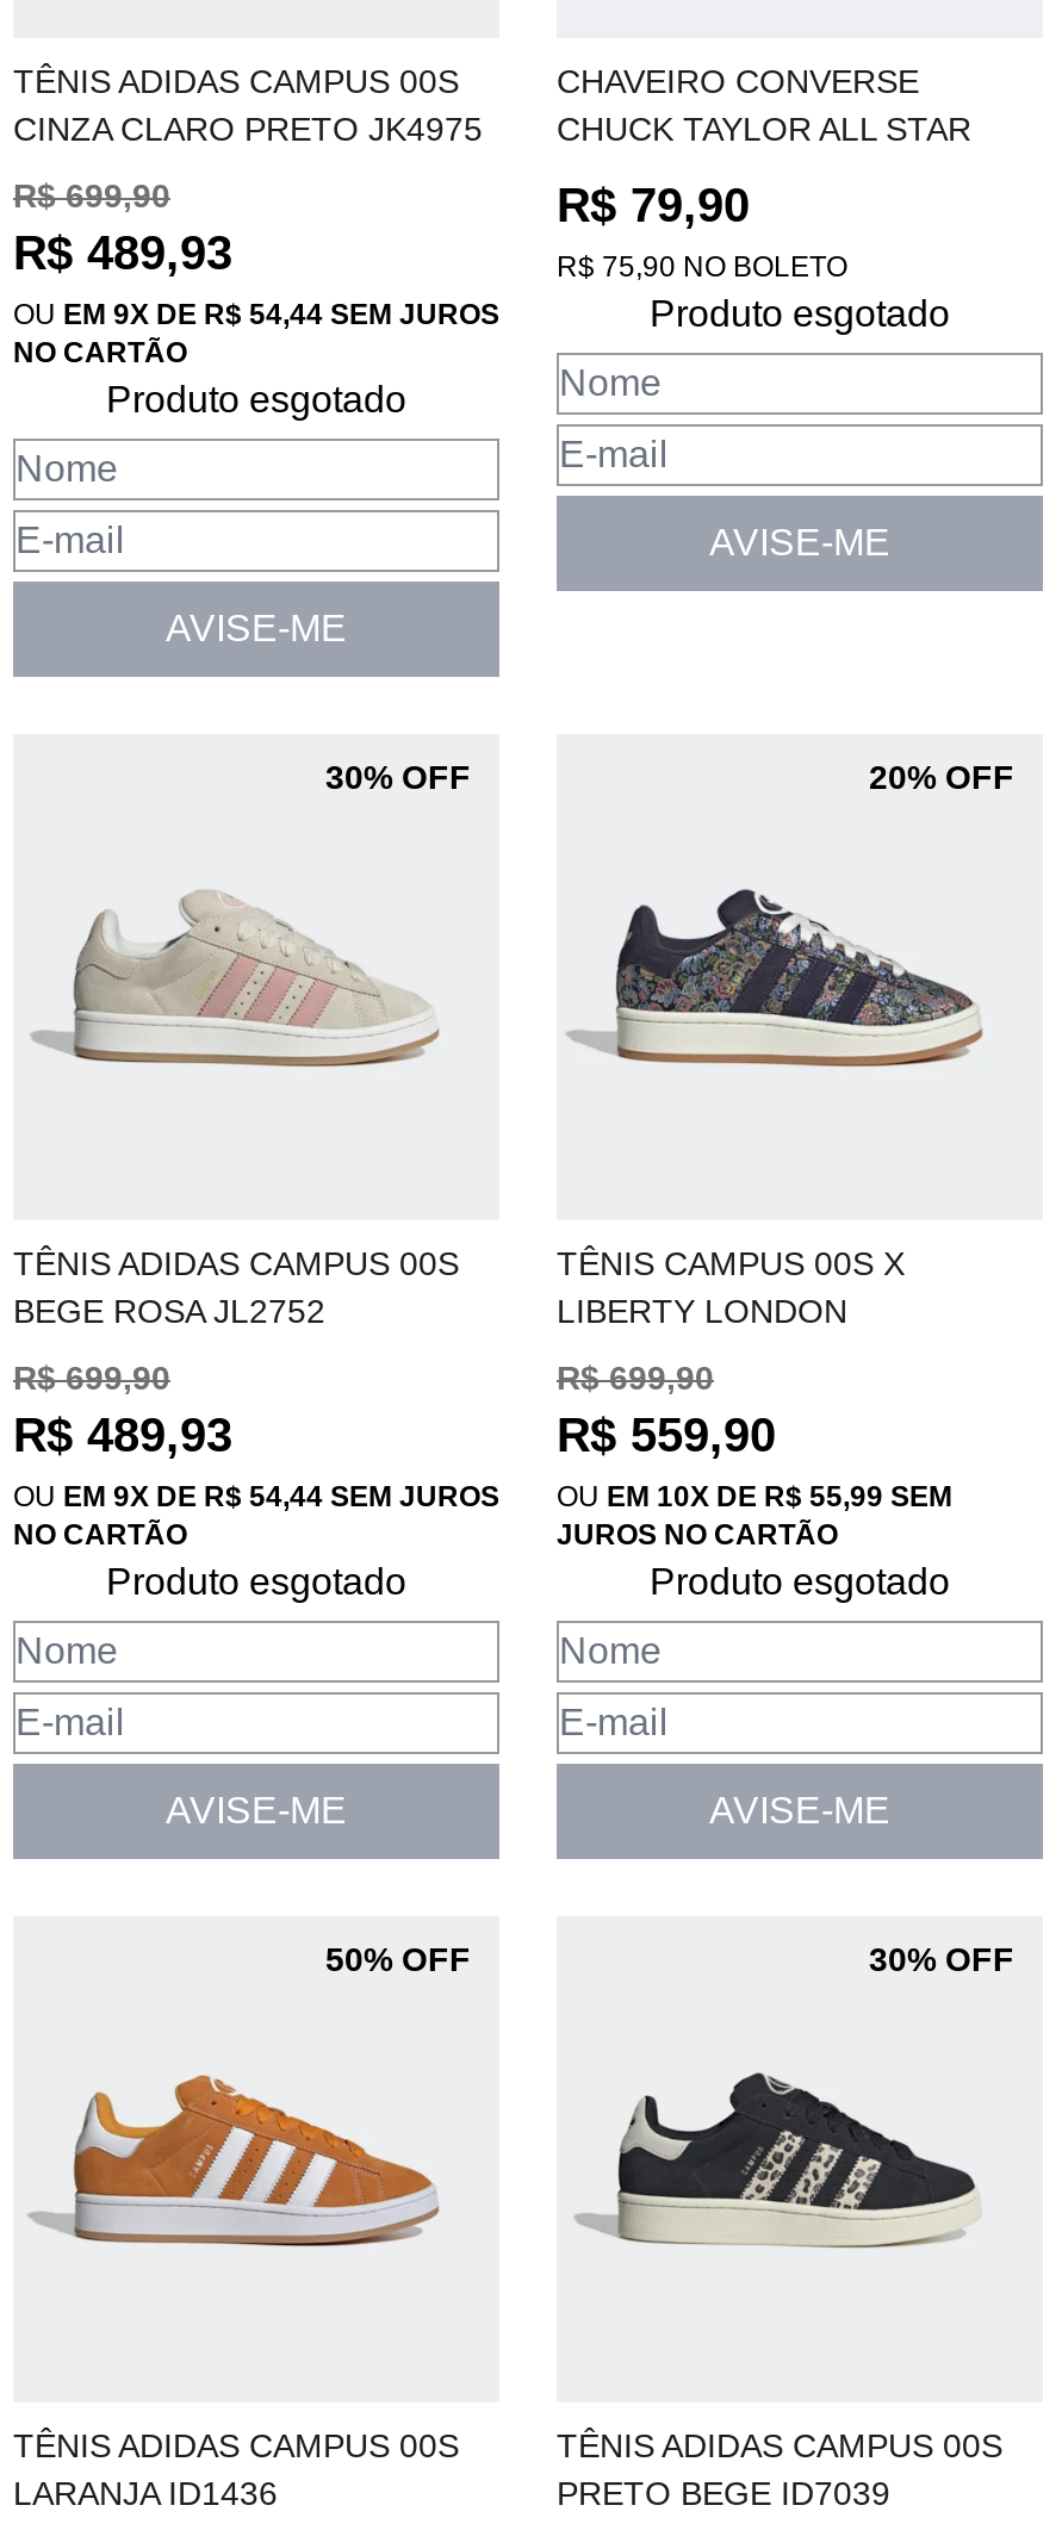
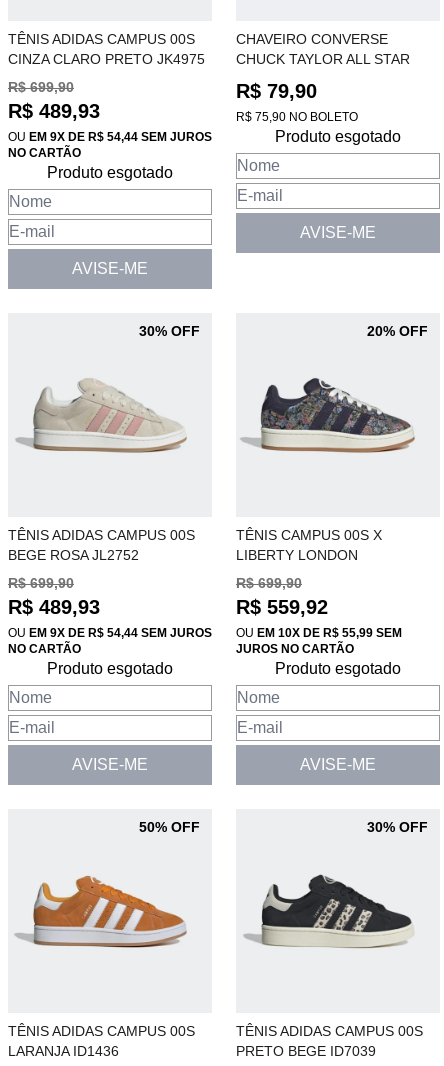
[557,1408,776,1460] R$ 559,90 -> [236,596,328,618] R$ 559,92

